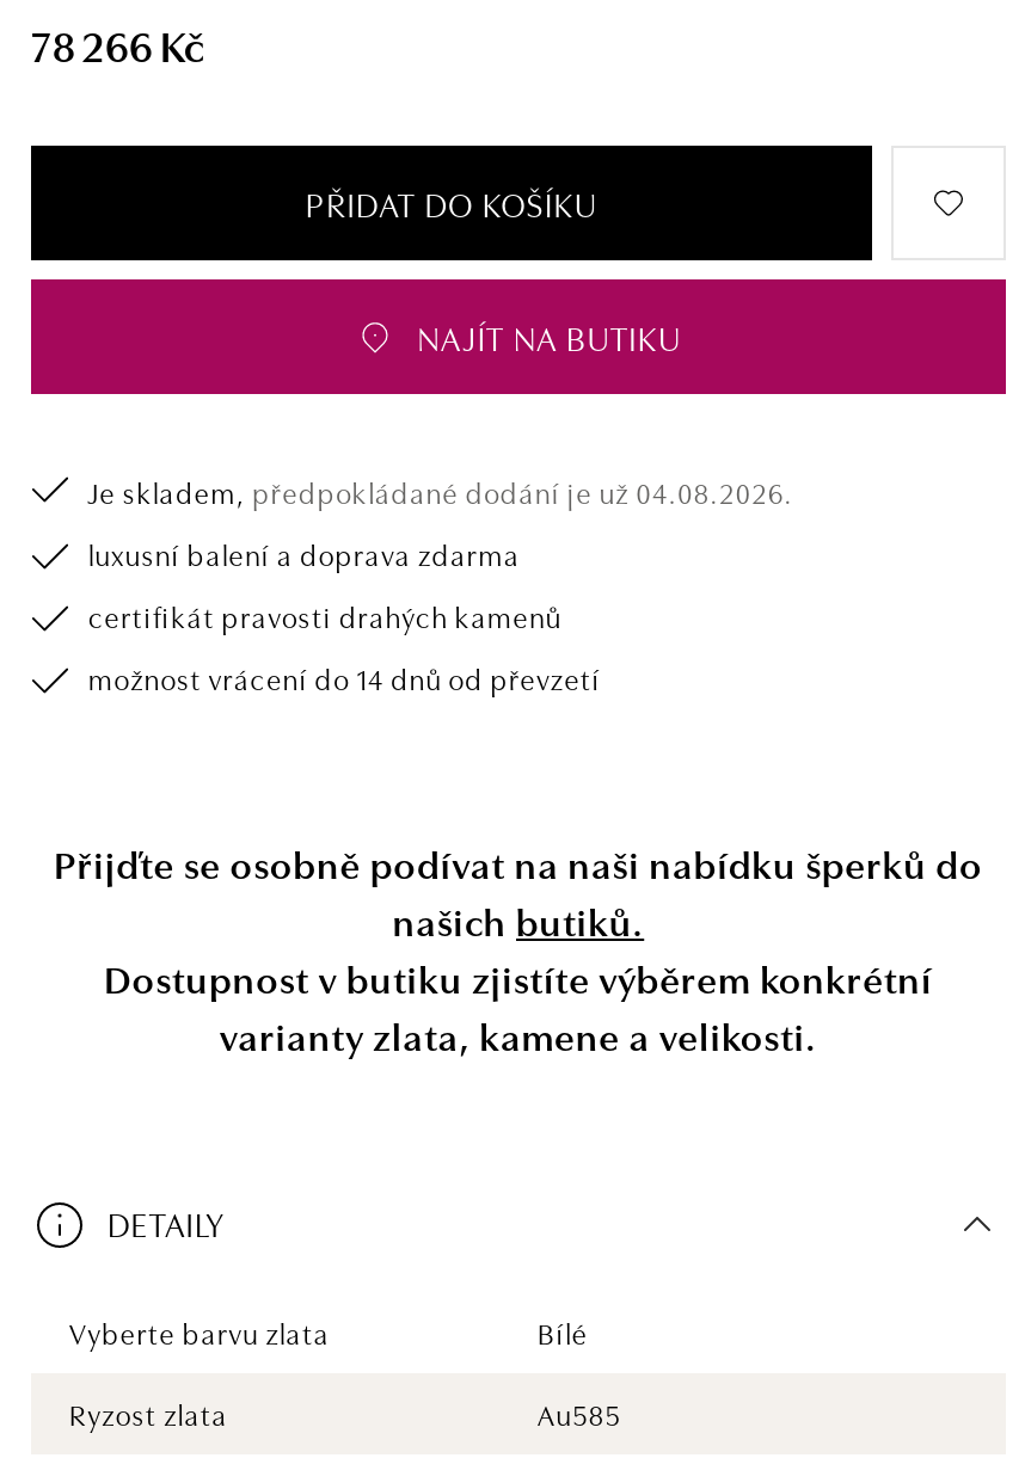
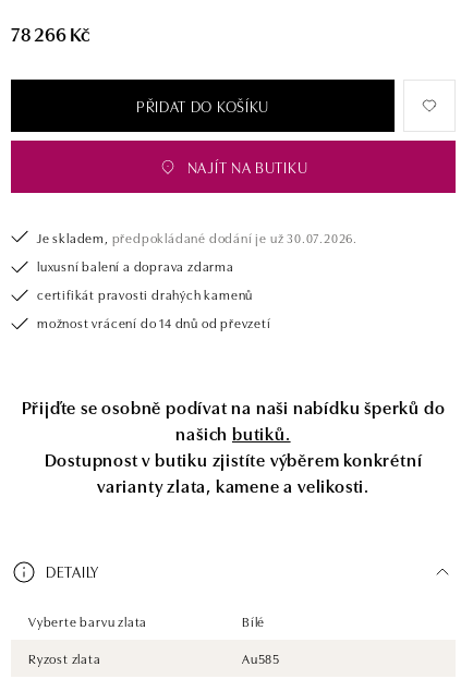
[88,470,793,510] Je skladem, předpokládané dodání je už 04.08.2026. -> [37,227,357,246] Je skladem, předpokládané dodání je už 30.07.2026.

